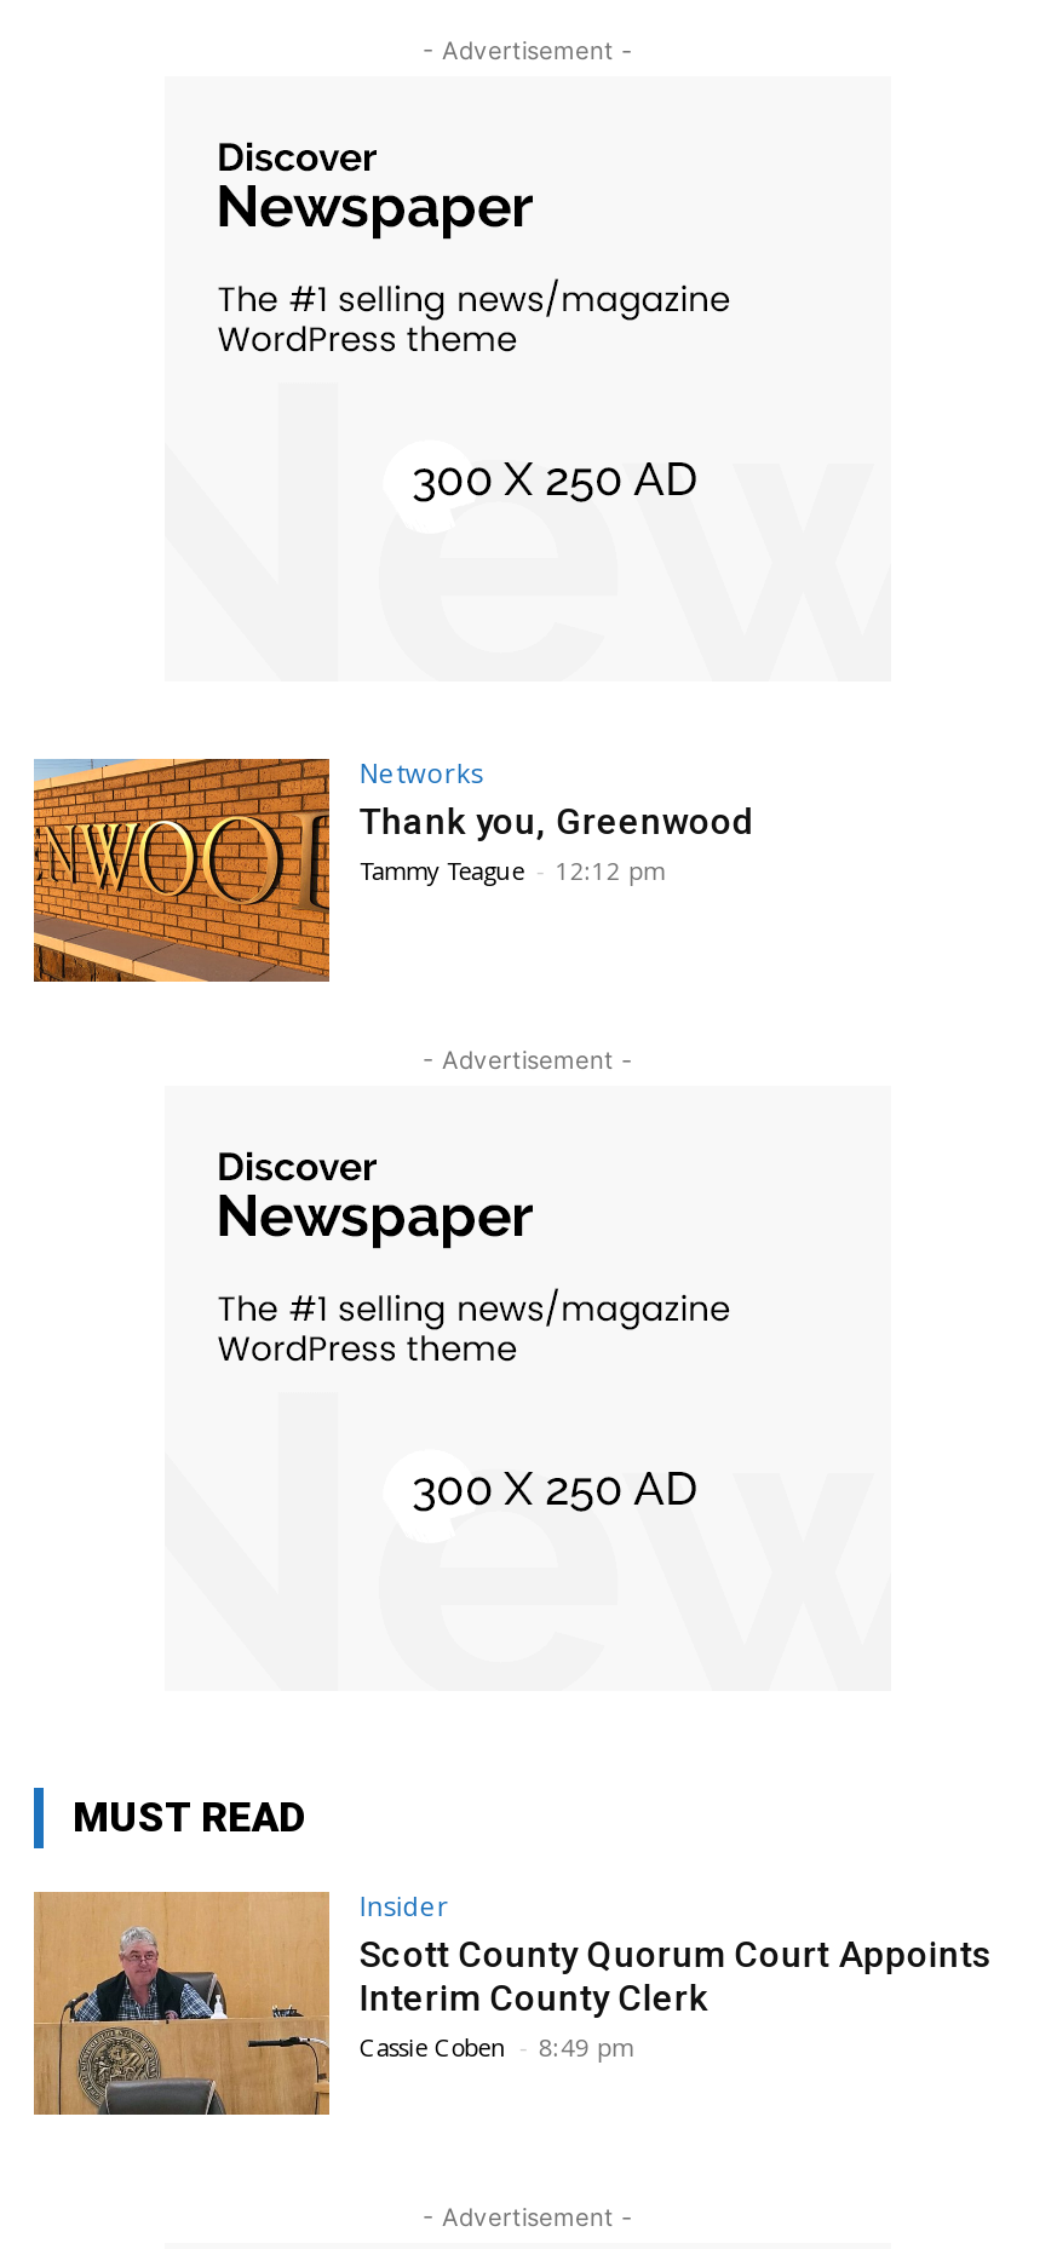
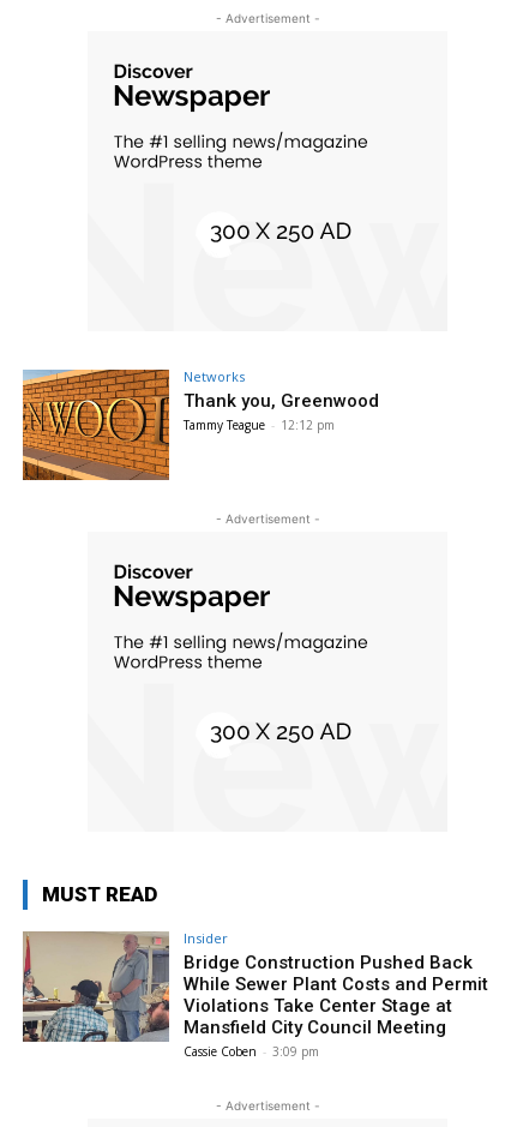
[31,1892,991,2117] [image] | Scott County Quorum Court Appoints | Interim County Clerk | Cassie Coben - 8:49 pm -> [22,931,489,1060] [image] | Bridge Construction Pushed Back | While Sewer Plant Costs and Permit | Violations Take Center Stage at | Mansfield City Council Meeting | Cassie Coben - 3:09 pm

